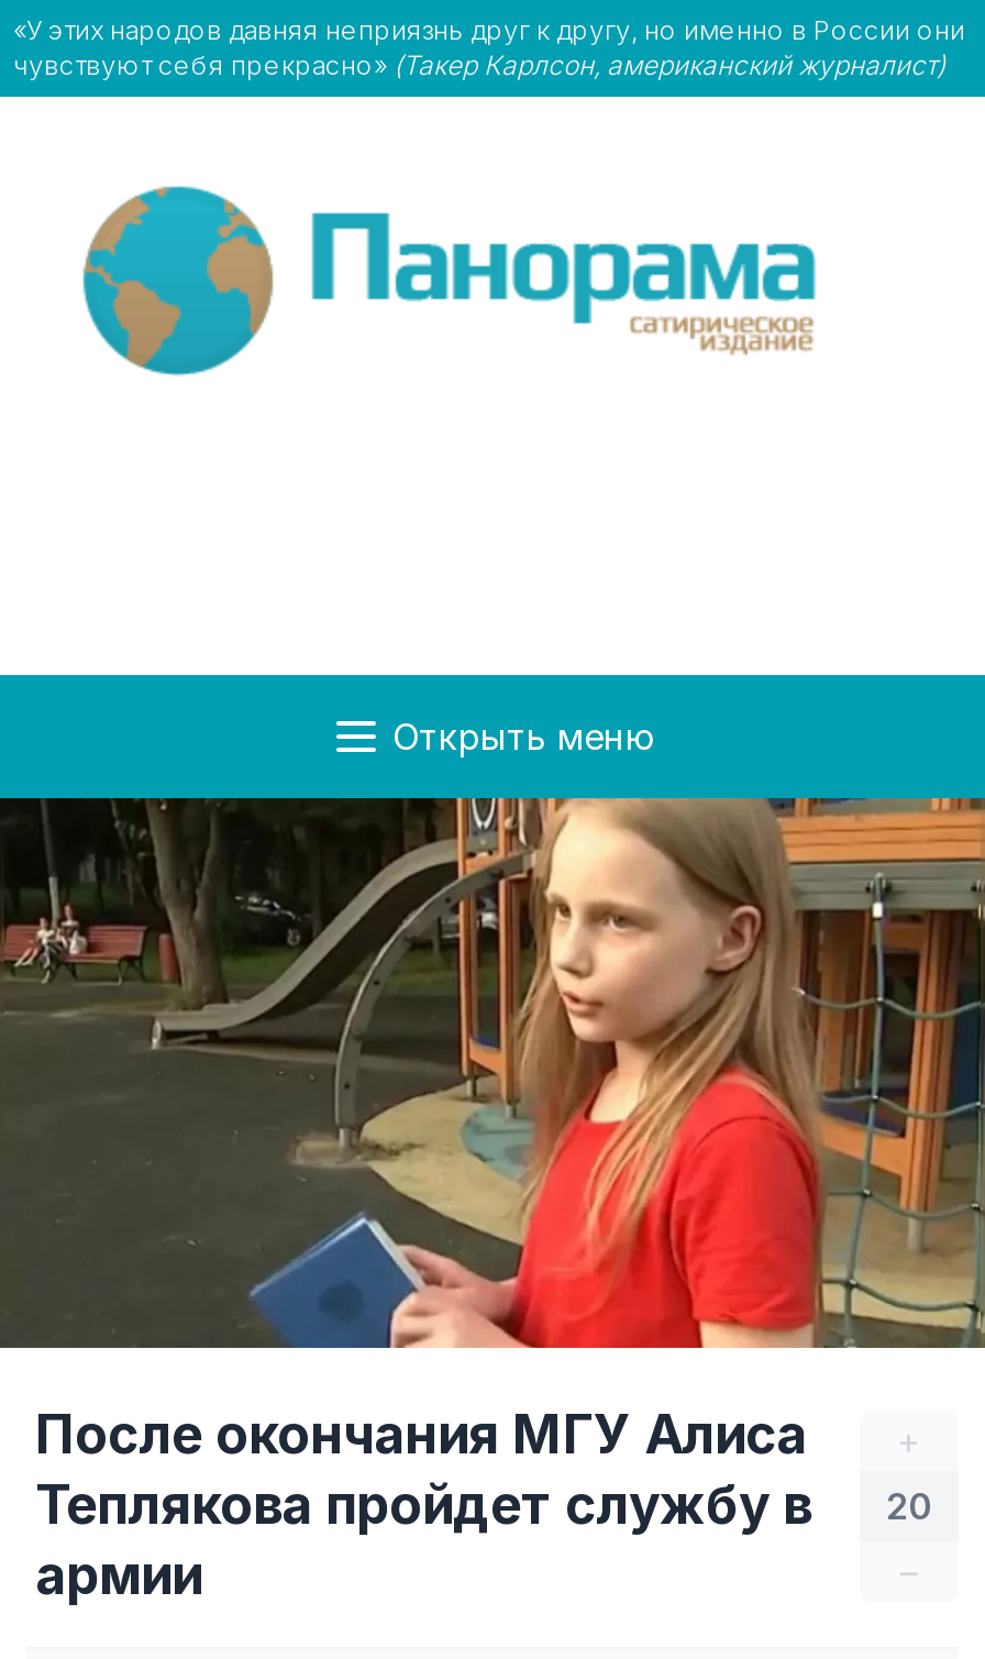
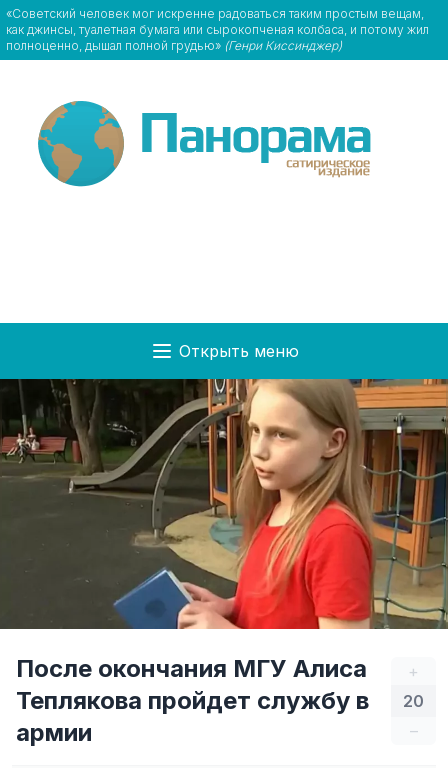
[13,13,965,81] «У этих народов давняя неприязнь друг к другу, но именно в России они | чувствуют себя прекрасно» (Такер Карлсон, американский журналист) -> [6,6,429,53] «Советский человек мог искренне радоваться таким простым вещам, | как джинсы, туалетная бумага или сырокопченая колбаса, и потому жил | полноценно, дышал полной грудью» (Генри Киссинджер)

